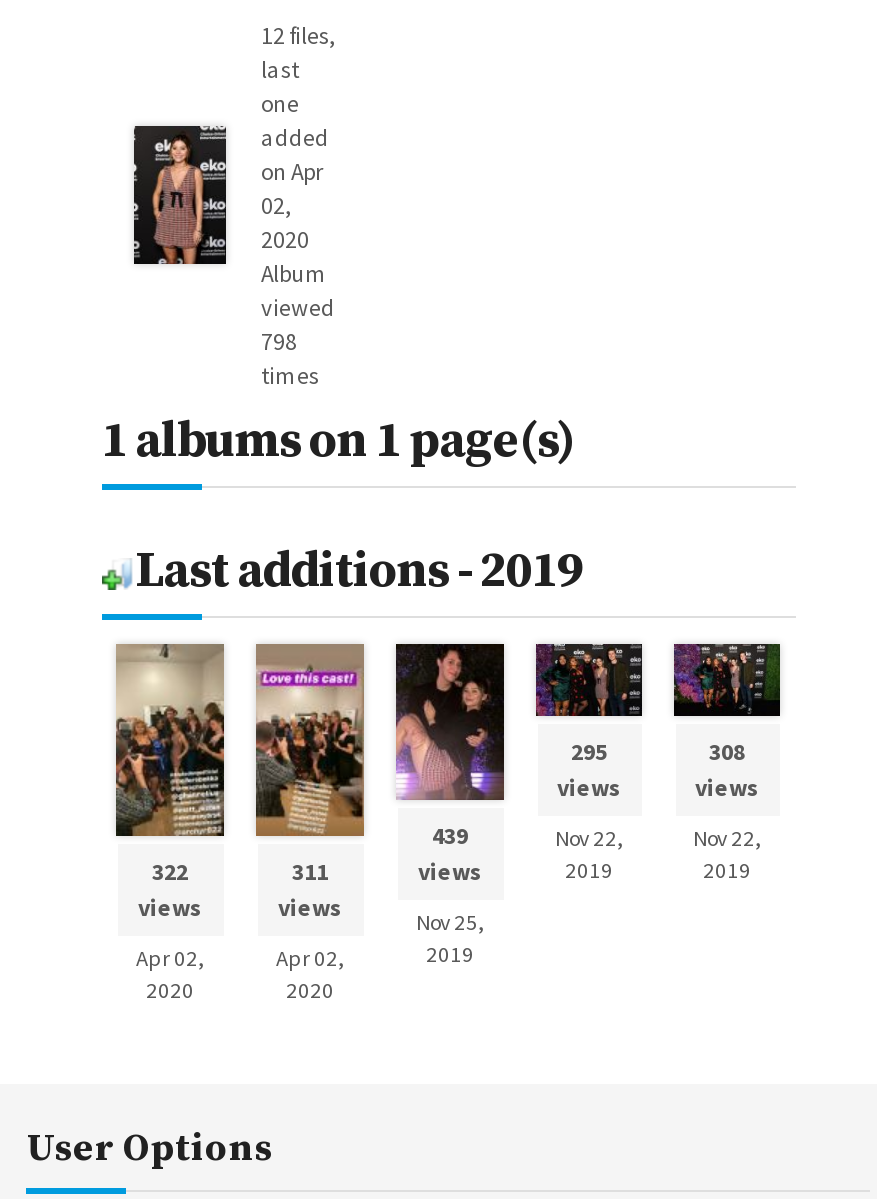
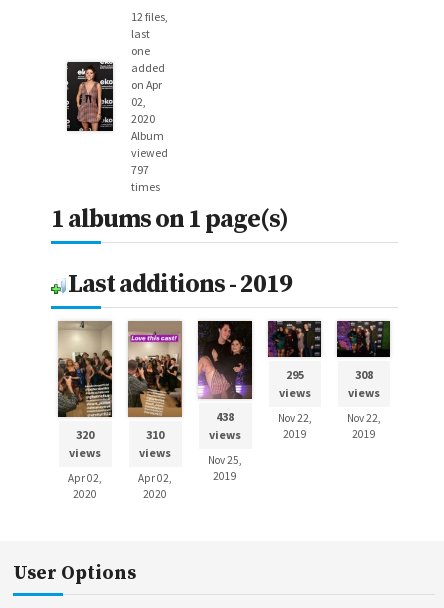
[261,326,297,356] 798 -> [130,162,148,177] 797
[432,820,468,850] 439 -> [216,409,234,424] 438
[152,855,188,885] 322 -> [76,426,94,441] 320
[292,855,328,885] 311 -> [146,426,164,441] 310

